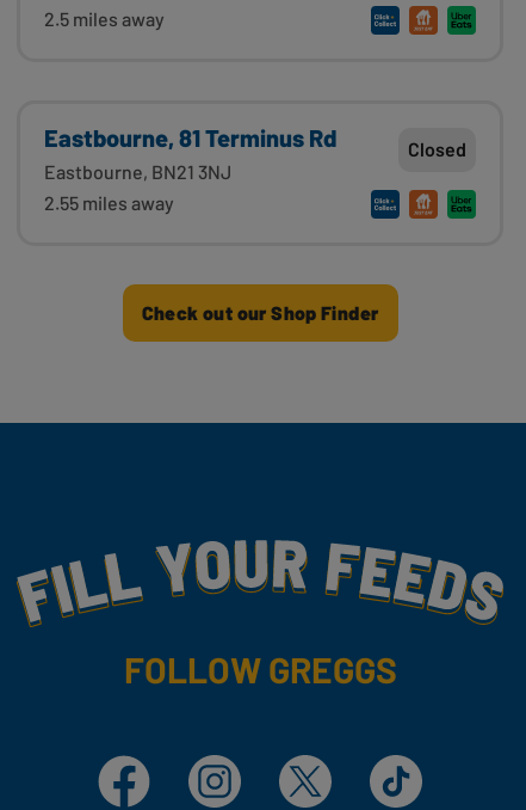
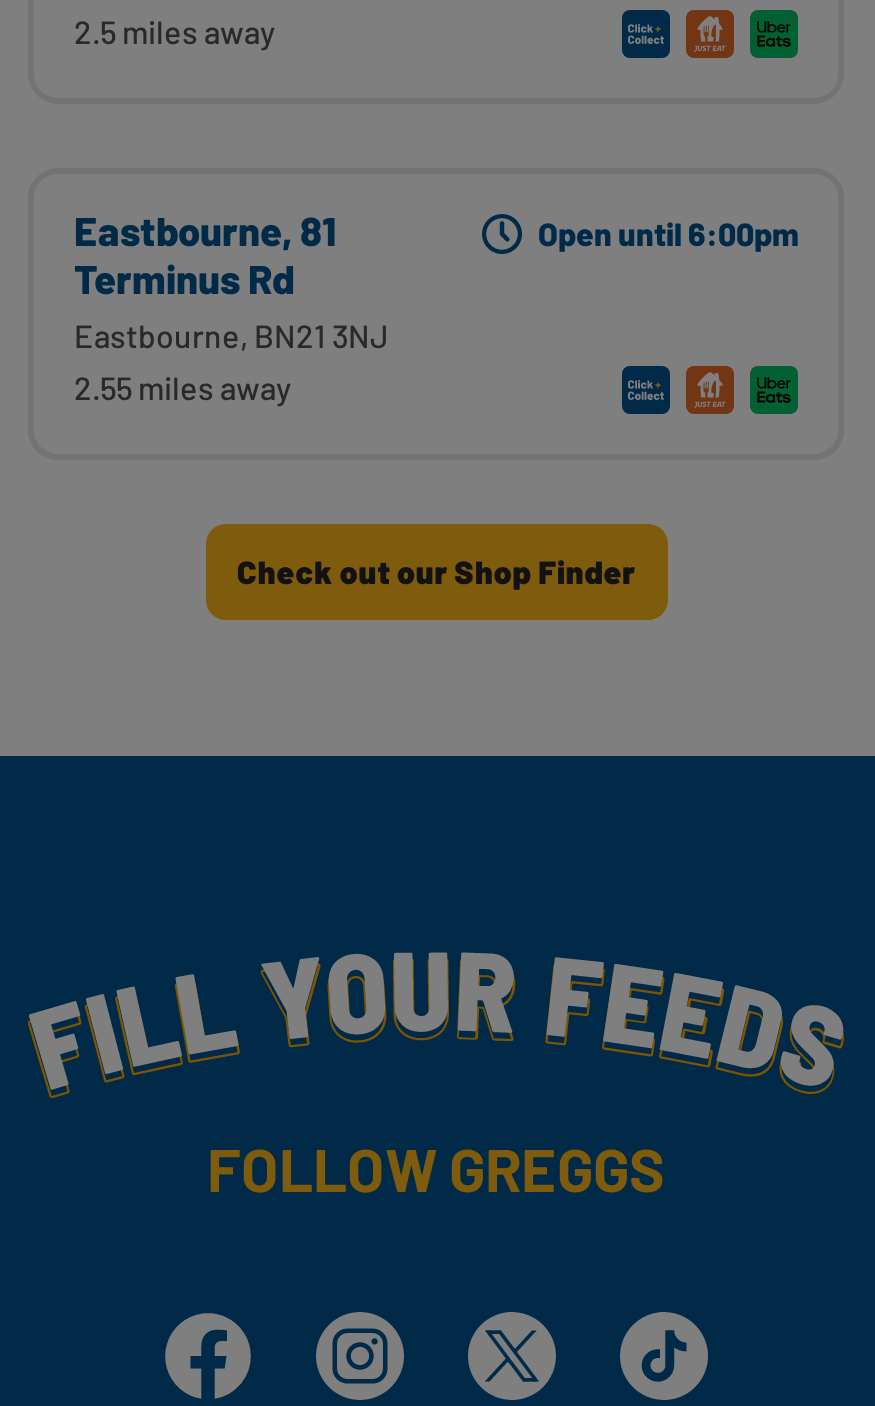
[408,137,466,160] Closed -> [538,214,798,252] Open until 6:00pm

